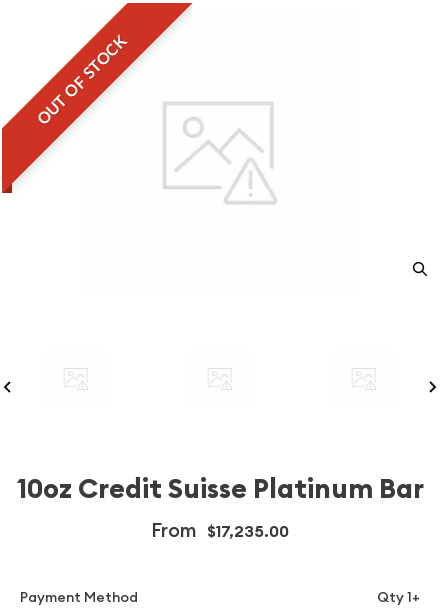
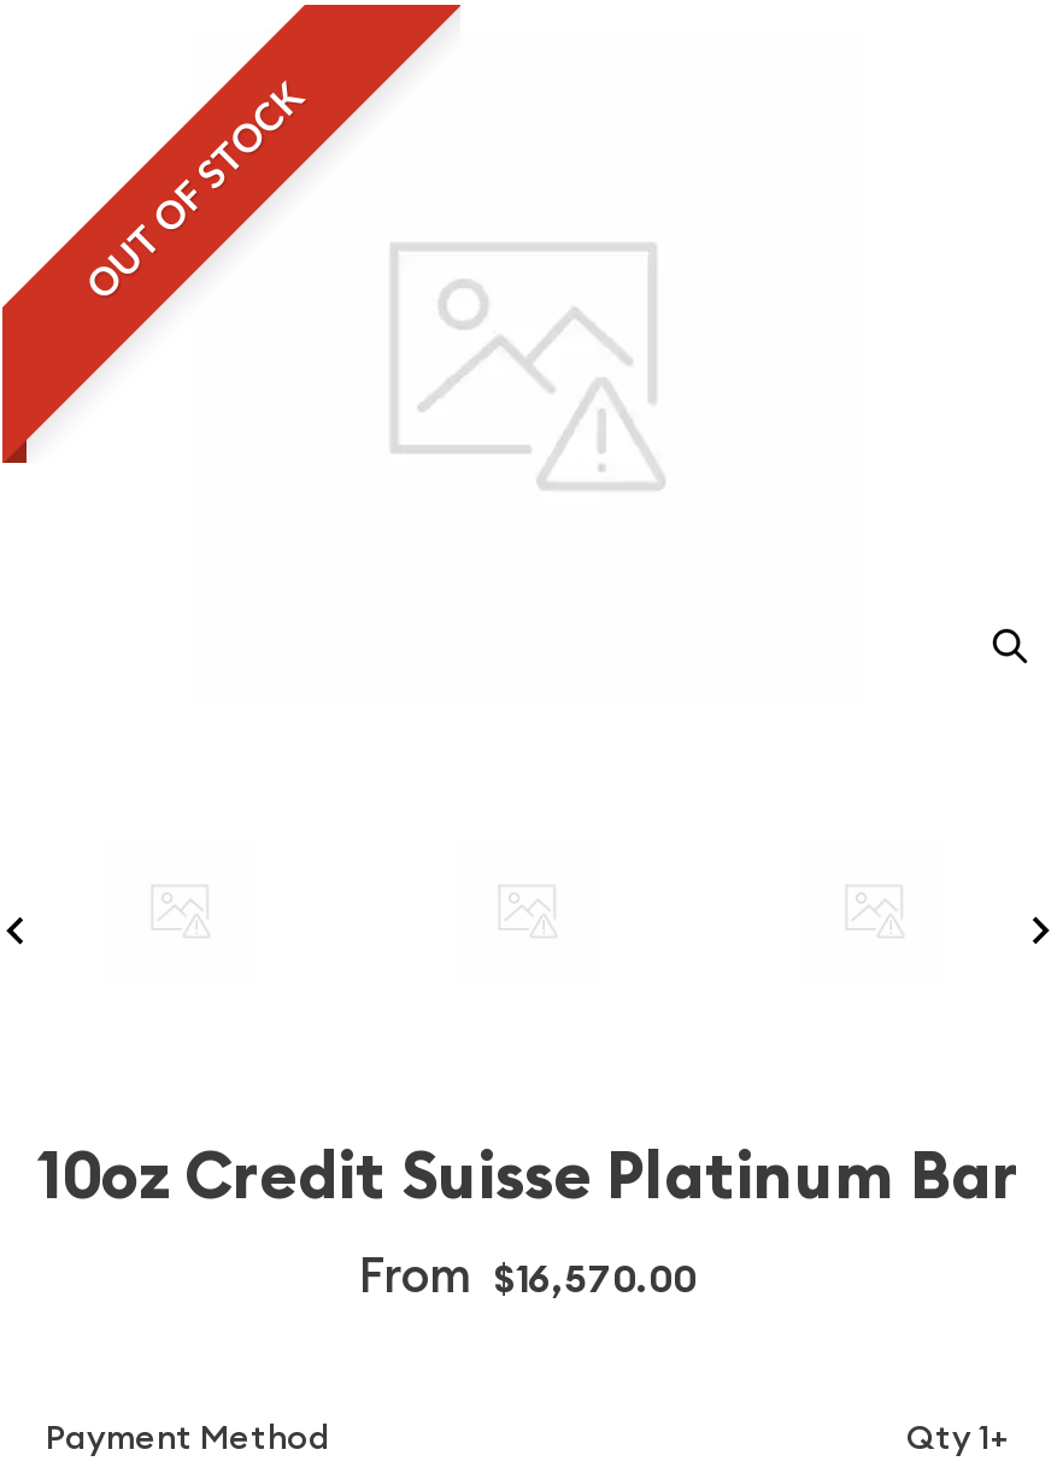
[151,517,289,543] From $17,235.00 -> [359,1244,697,1307] From $16,570.00

